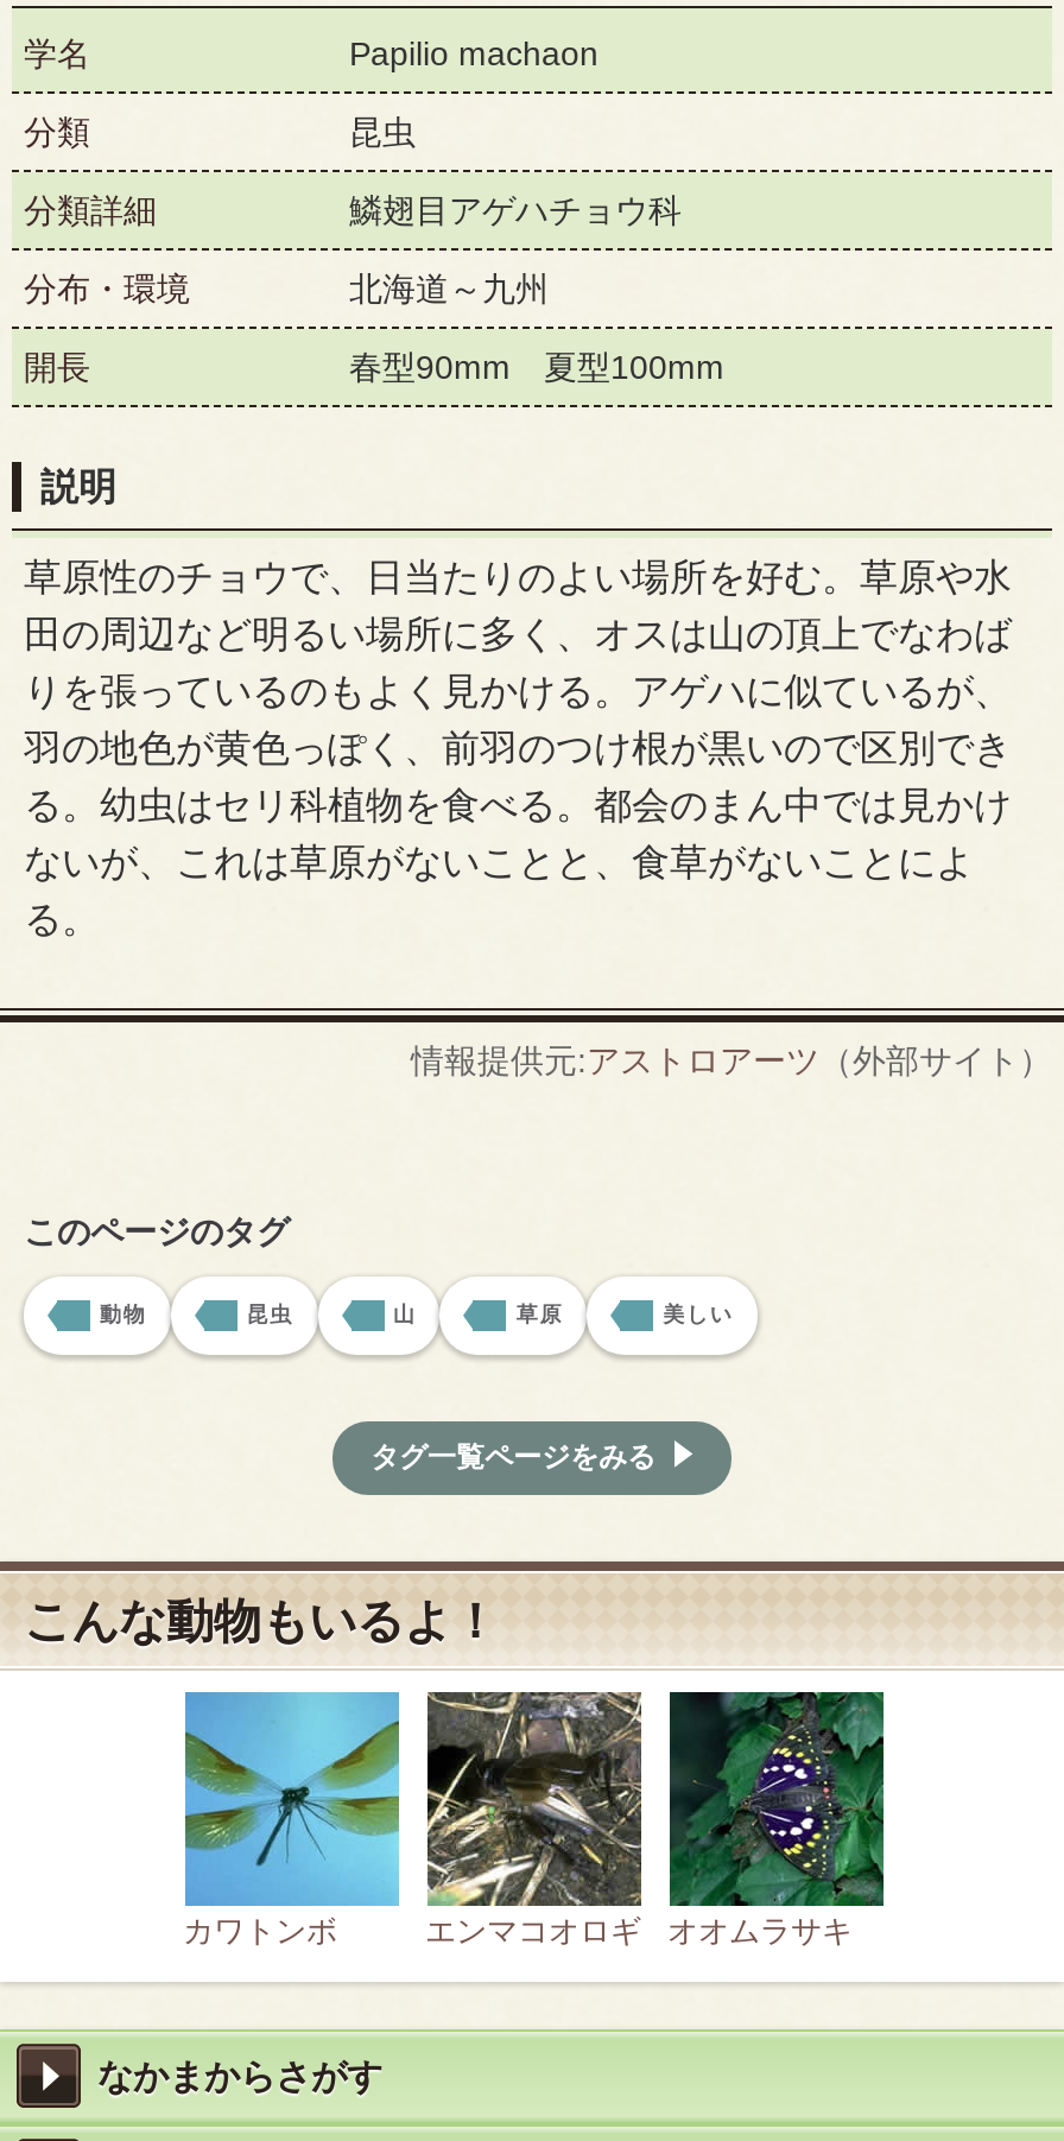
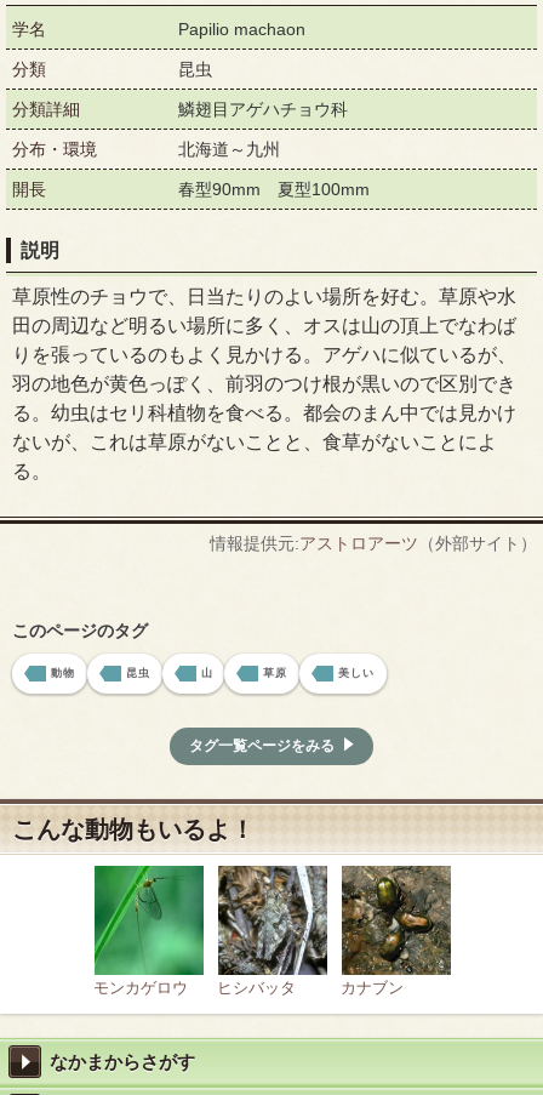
[183,1690,853,1949] [image] | カワトンボ | エンマコオロギ | オオムラサキ -> [93,865,404,997] [image] | モンカゲロウ | ヒシバッタ | カナブン
[425,1690,644,1896] [image] -> [217,866,328,970] [image]
[667,1690,886,1896] [image] -> [341,865,452,970] [image]

